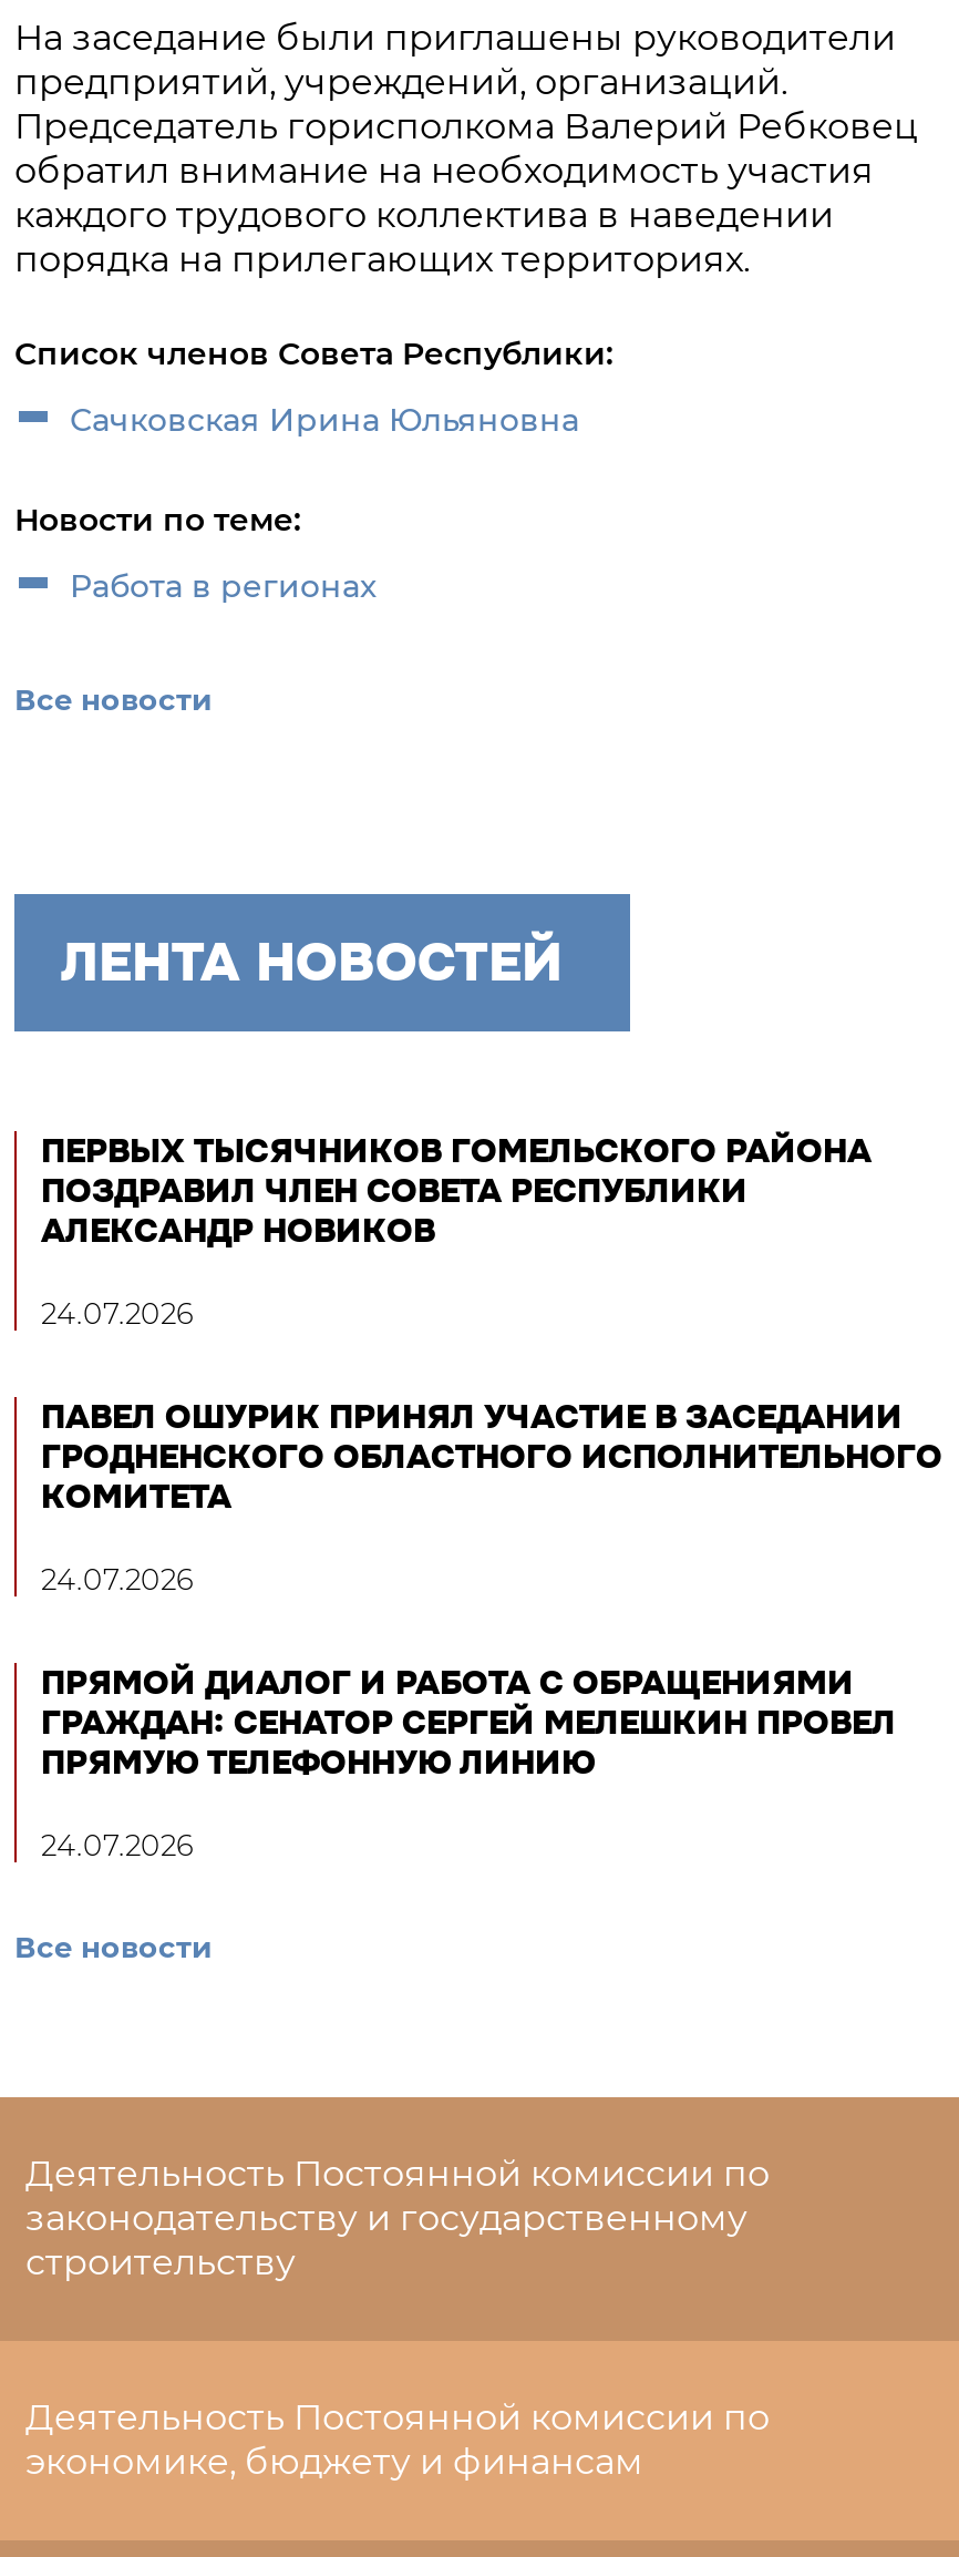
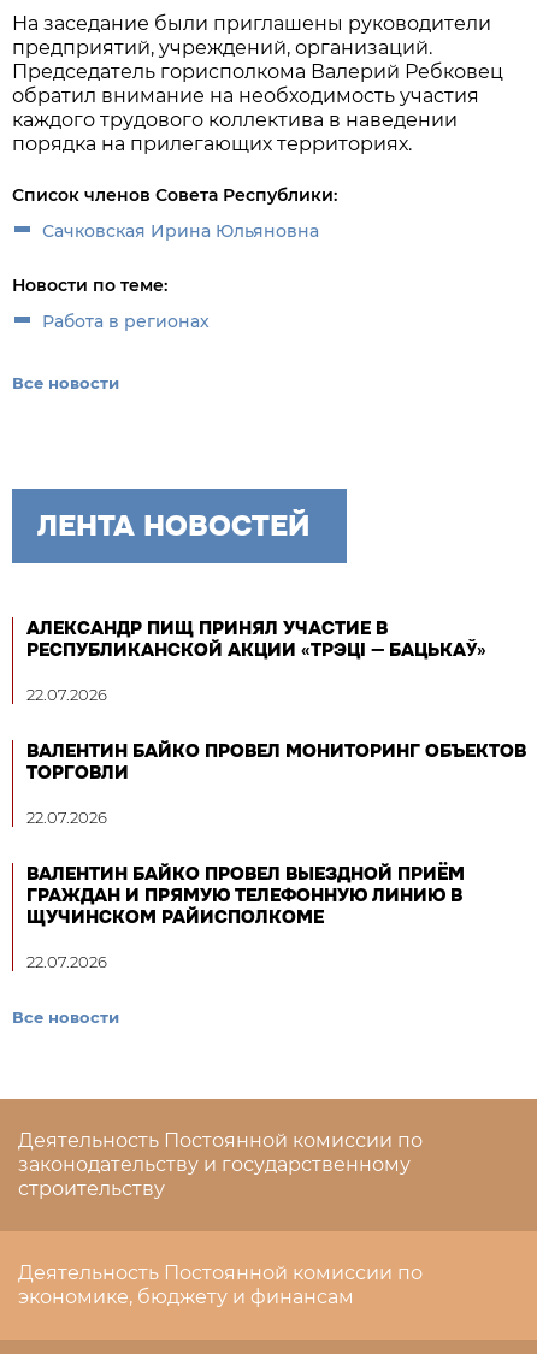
[41,1129,872,1253] ПЕРВЫХ ТЫСЯЧНИКОВ ГОМЕЛЬСКОГО РАЙОНА | ПОЗДРАВИЛ ЧЛЕН СОВЕТА РЕСПУБЛИКИ | АЛЕКСАНДР НОВИКОВ -> [26,616,486,662] АЛЕКСАНДР ПИЩ ПРИНЯЛ УЧАСТИЕ В | РЕСПУБЛИКАНСКОЙ АКЦИИ «ТРЭЦІ — БАЦЬКАЎ»
[41,1295,194,1331] 24.07.2026 -> [26,685,107,704] 22.07.2026
[41,1395,942,1519] ПАВЕЛ ОШУРИК ПРИНЯЛ УЧАСТИЕ В ЗАСЕДАНИИ | ГРОДНЕНСКОГО ОБЛАСТНОГО ИСПОЛНИТЕЛЬНОГО | КОМИТЕТА -> [26,739,526,785] ВАЛЕНТИН БАЙКО ПРОВЕЛ МОНИТОРИНГ ОБЪЕКТОВ | ТОРГОВЛИ
[41,1561,194,1596] 24.07.2026 -> [26,808,107,827] 22.07.2026
[41,1661,896,1785] ПРЯМОЙ ДИАЛОГ И РАБОТА С ОБРАЩЕНИЯМИ | ГРАЖДАН: СЕНАТОР СЕРГЕЙ МЕЛЕШКИН ПРОВЕЛ | ПРЯМУЮ ТЕЛЕФОННУЮ ЛИНИЮ -> [26,862,465,929] ВАЛЕНТИН БАЙКО ПРОВЕЛ ВЫЕЗДНОЙ ПРИЁМ | ГРАЖДАН И ПРЯМУЮ ТЕЛЕФОННУЮ ЛИНИЮ В | ЩУЧИНСКОМ РАЙИСПОЛКОМЕ
[41,1827,194,1862] 24.07.2026 -> [26,952,107,971] 22.07.2026

